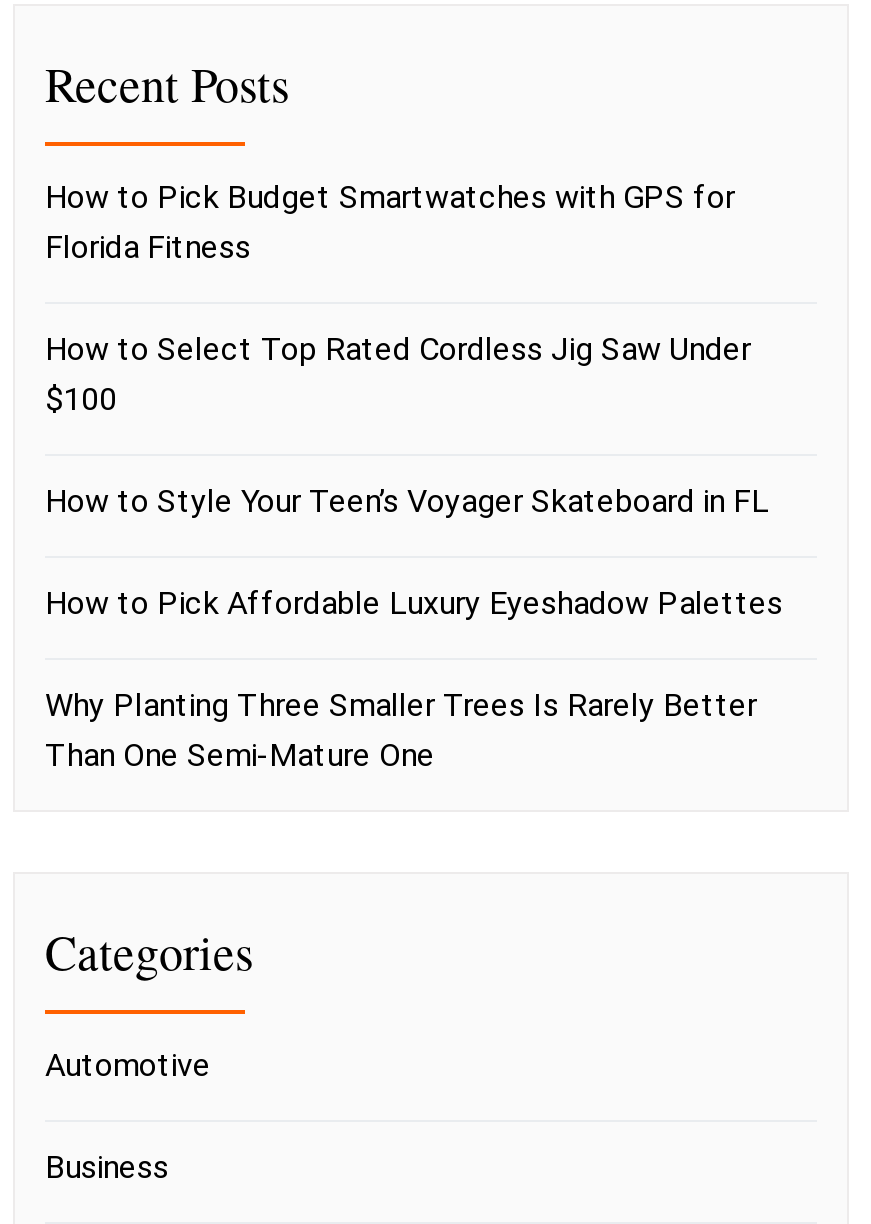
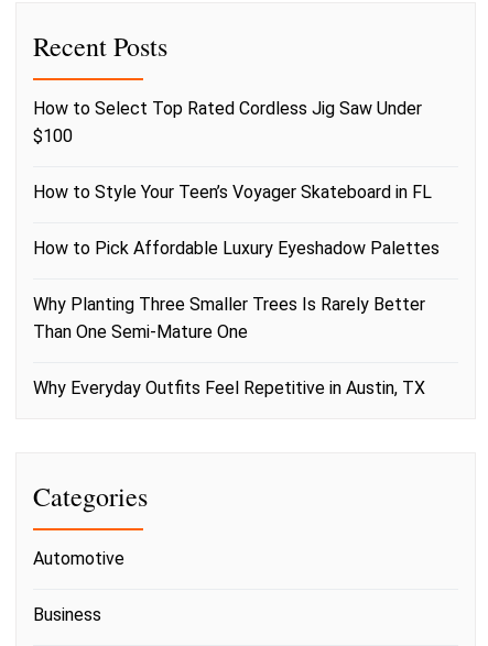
[45,178,735,266] How to Pick Budget Smartwatches with GPS for | Florida Fitness -> none
moved [45,330,783,774] -> [33,98,440,342]: How to Select Top Rated Cordless Jig Saw Under | $100 | How to Style Your Teen’s Voyager Skateboard in FL | How to Pick Affordable Luxury Eyeshadow Palettes | Why Planting Three Smaller Trees Is Rarely Better | Than One Semi-Mature One
none -> [33,377,425,398] Why Everyday Outfits Feel Repetitive in Austin, TX

